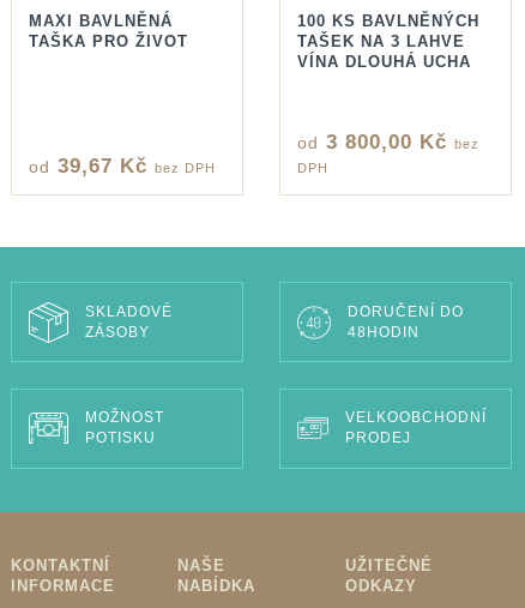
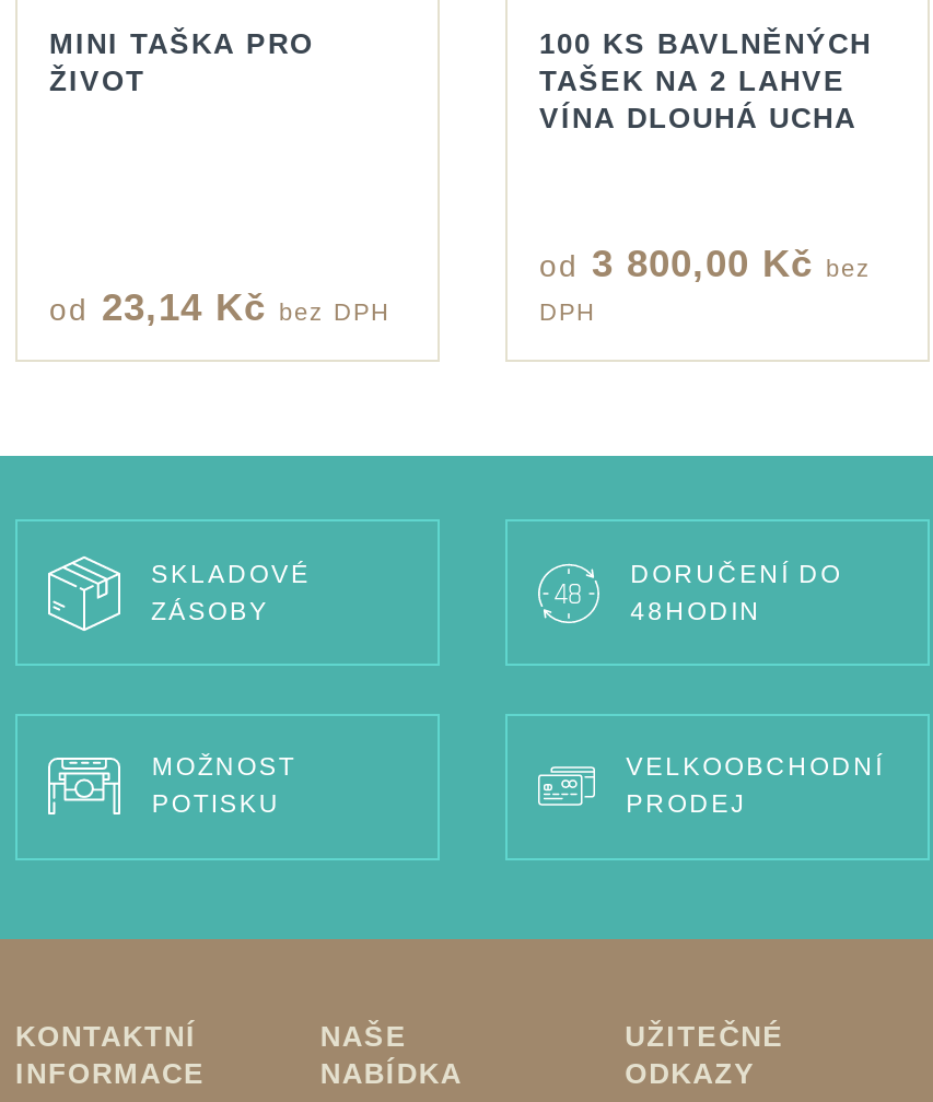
[29,12,189,50] MAXI BAVLNĚNÁ | TAŠKA PRO ŽIVOT -> [49,27,314,97] MINI TAŠKA PRO | ŽIVOT
[298,32,466,50] TAŠEK NA 3 LAHVE -> [539,64,845,97] TAŠEK NA 2 LAHVE
[29,153,216,177] od 39,67 Kč bez DPH -> [49,284,390,328] od 23,14 Kč bez DPH

